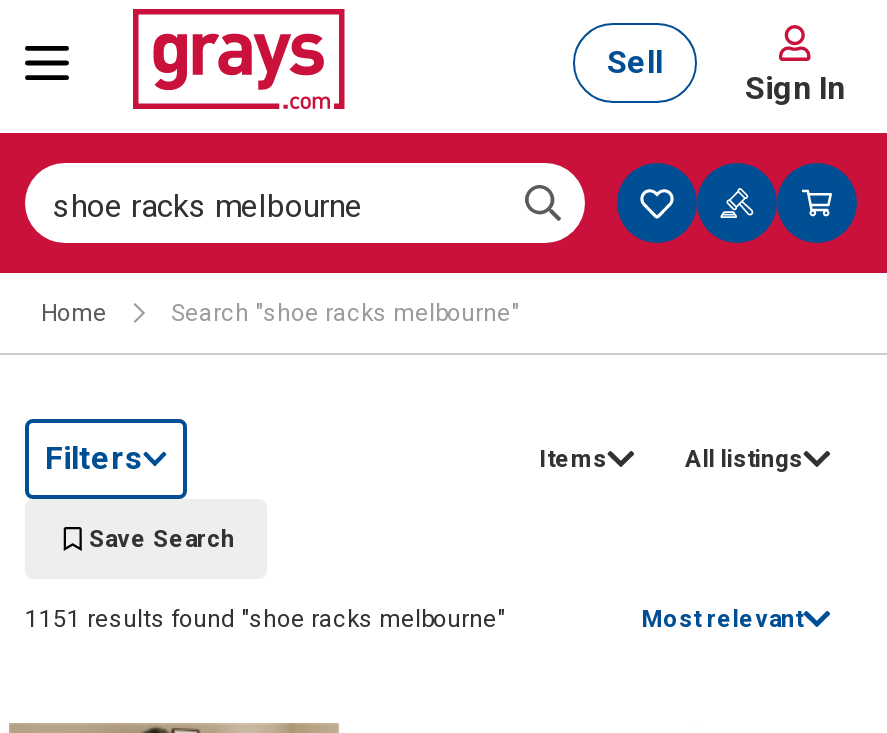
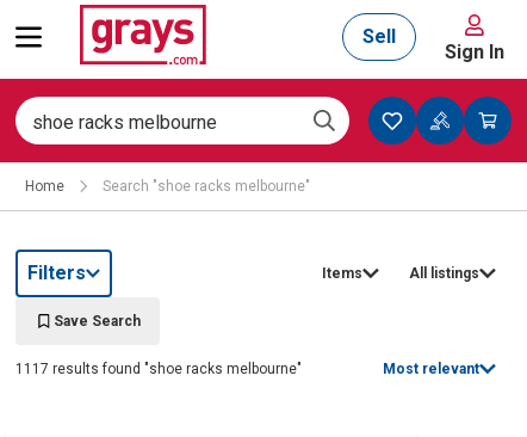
[25,605,505,633] 1151 results found "shoe racks melbourne" -> [15,361,302,377] 1117 results found "shoe racks melbourne"

